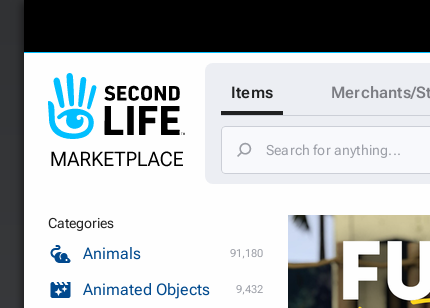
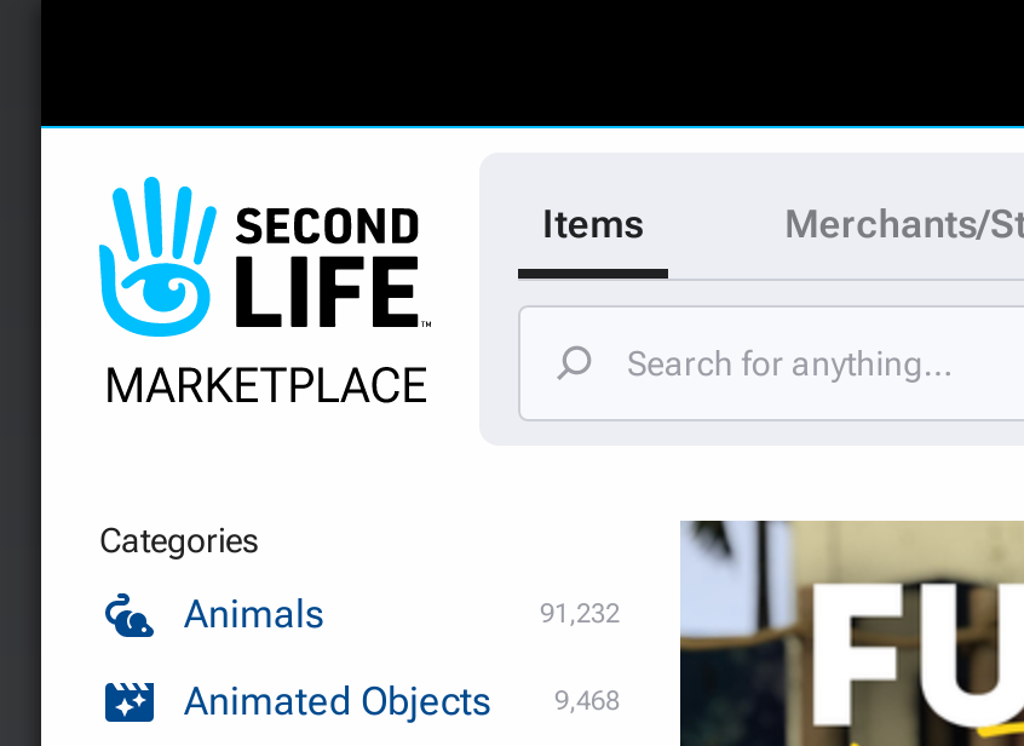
[230,247,263,260] 91,180 -> [540,598,620,630] 91,232
[83,280,263,299] Animated Objects 9,432 -> [184,678,620,724] Animated Objects 9,468

